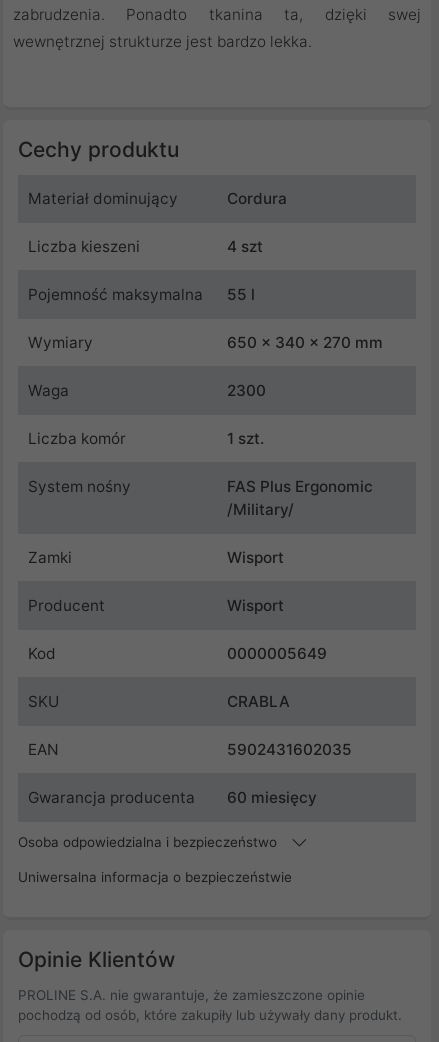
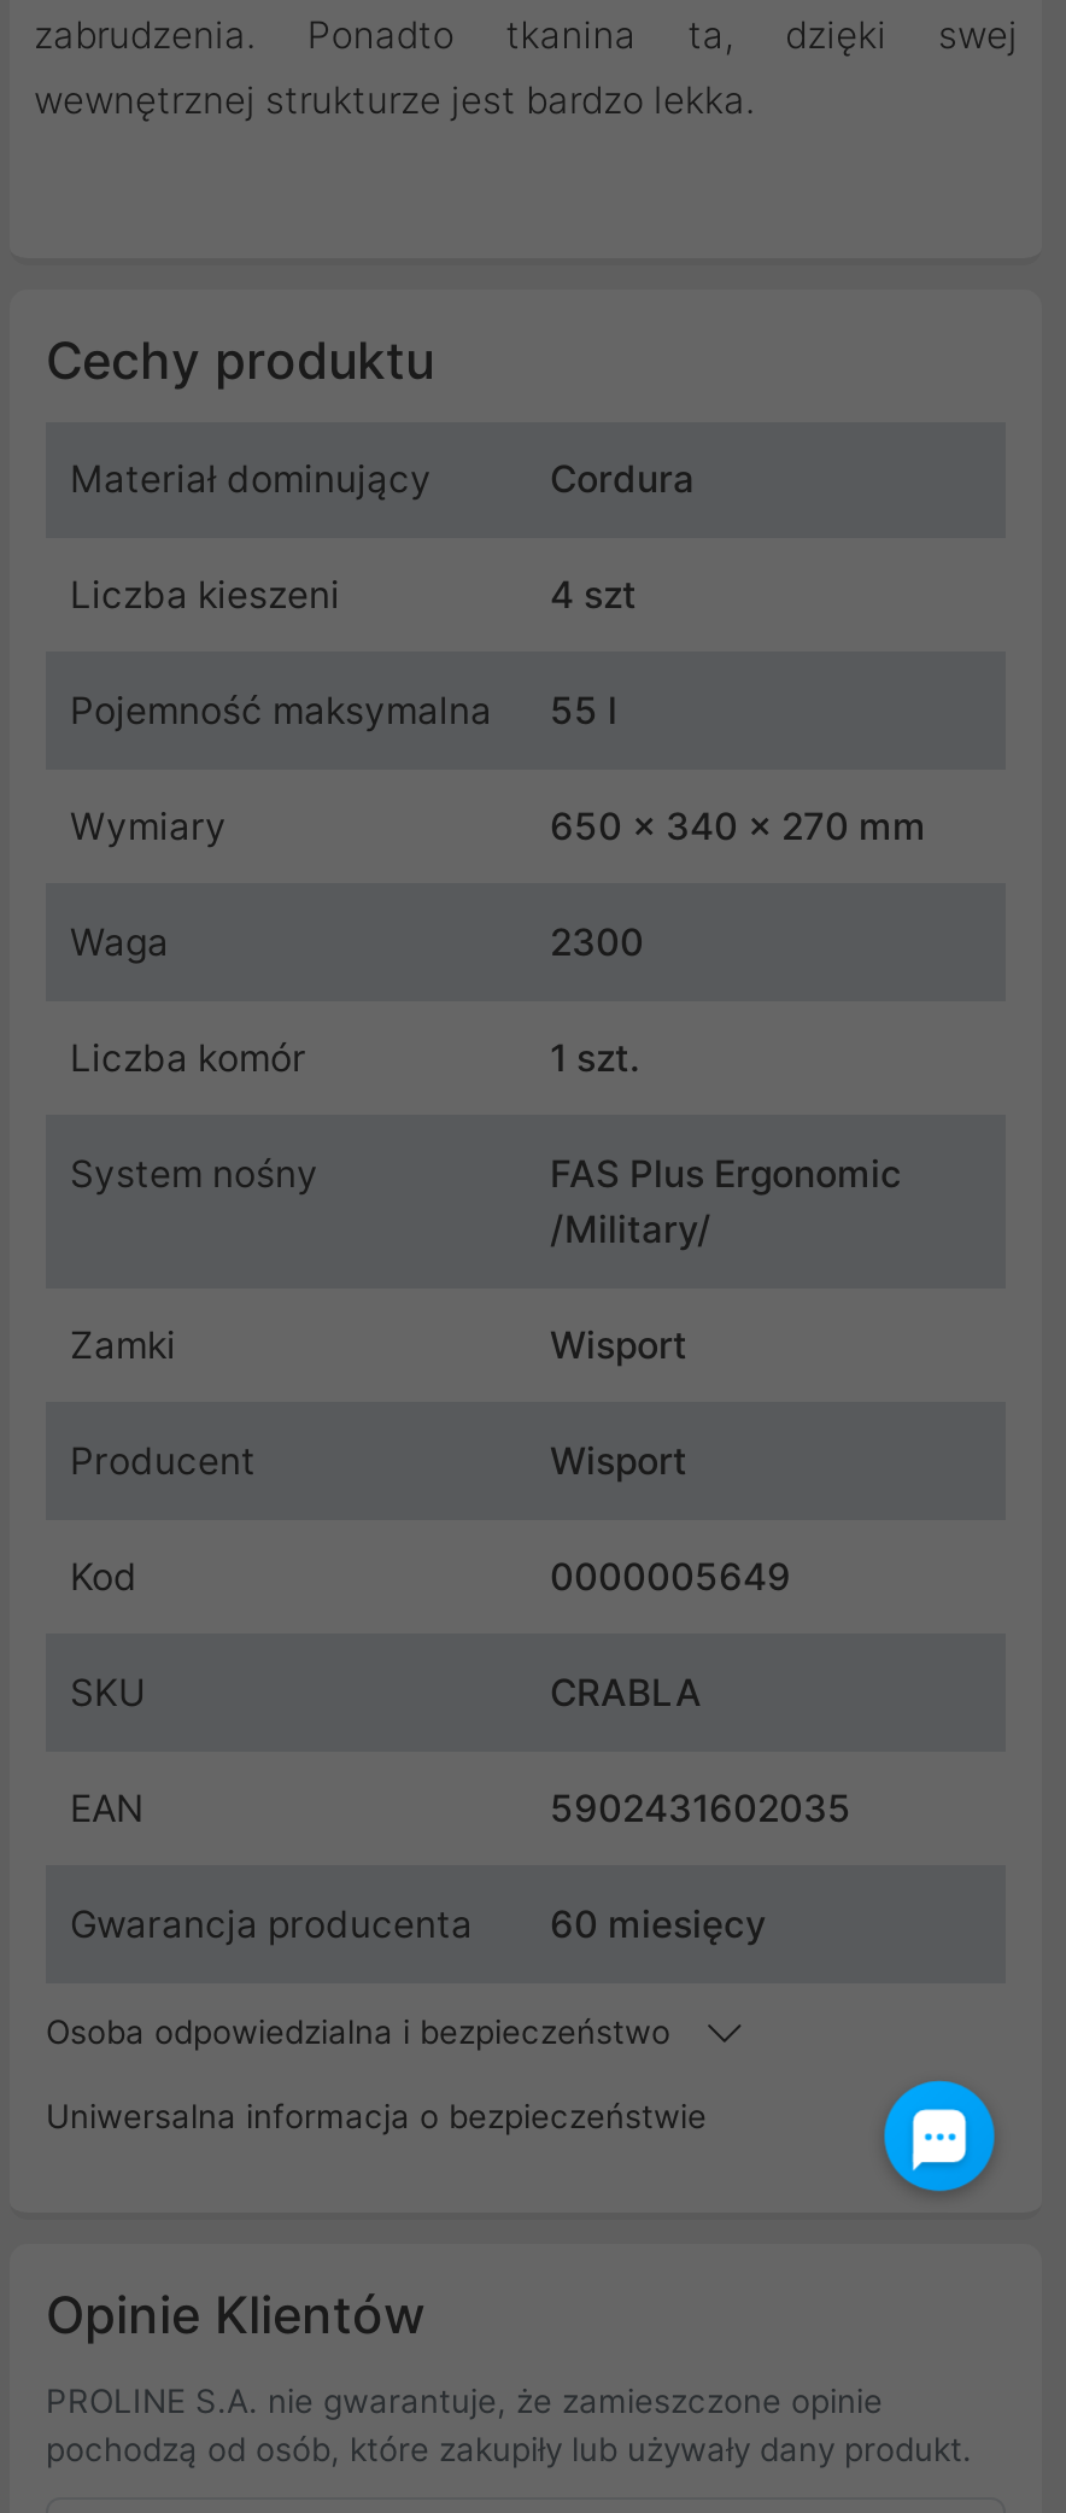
none -> [880,2077,998,2198] [image]

